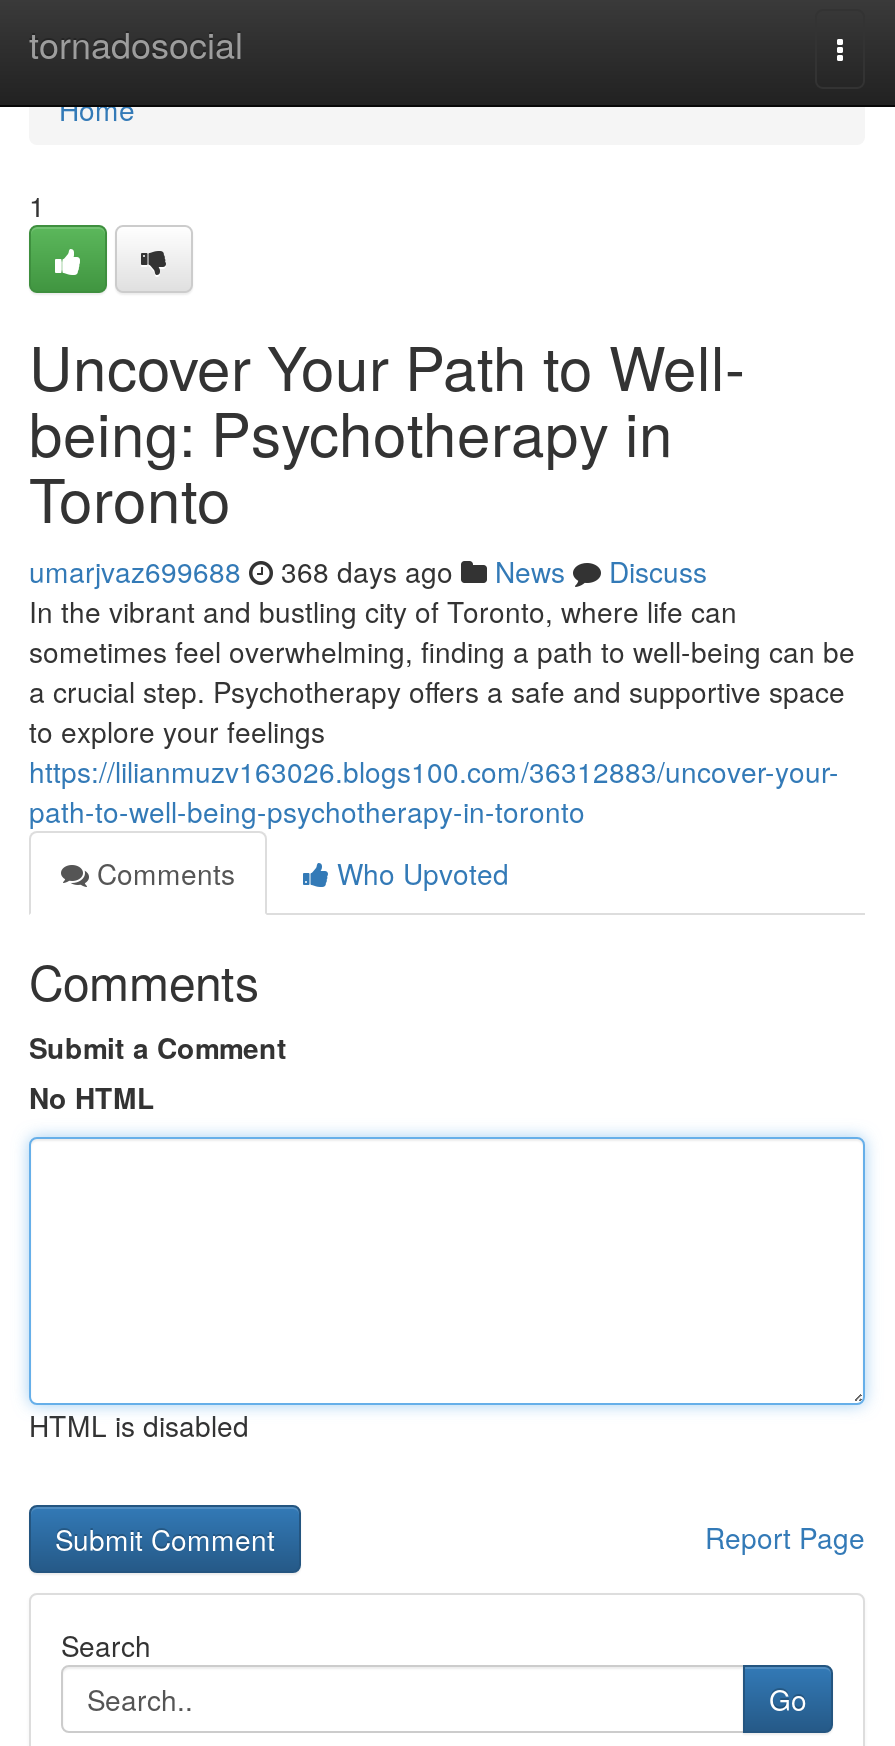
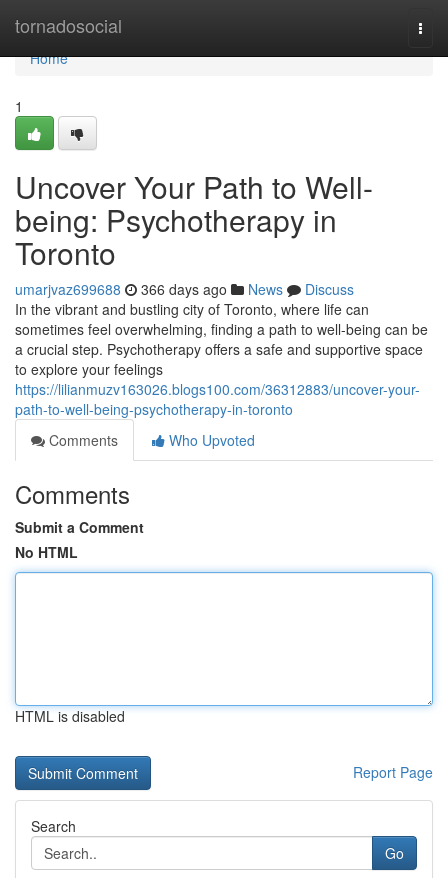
[29,551,707,591] umarjvaz699688 368 days ago News Discuss -> [15,279,354,299] umarjvaz699688 366 days ago News Discuss

